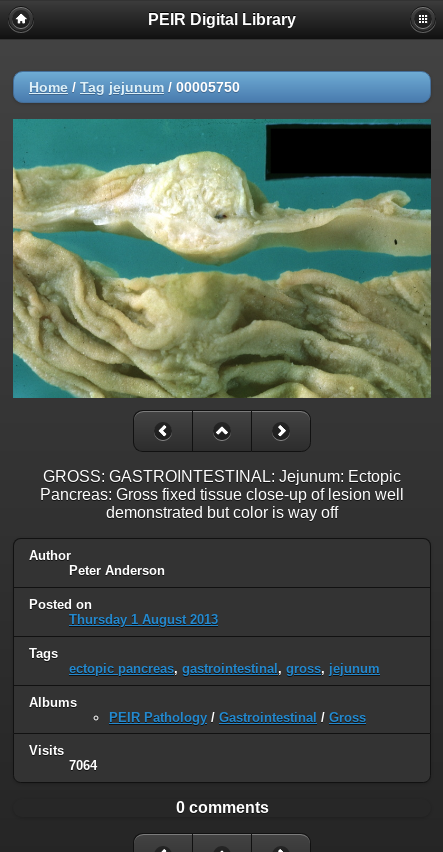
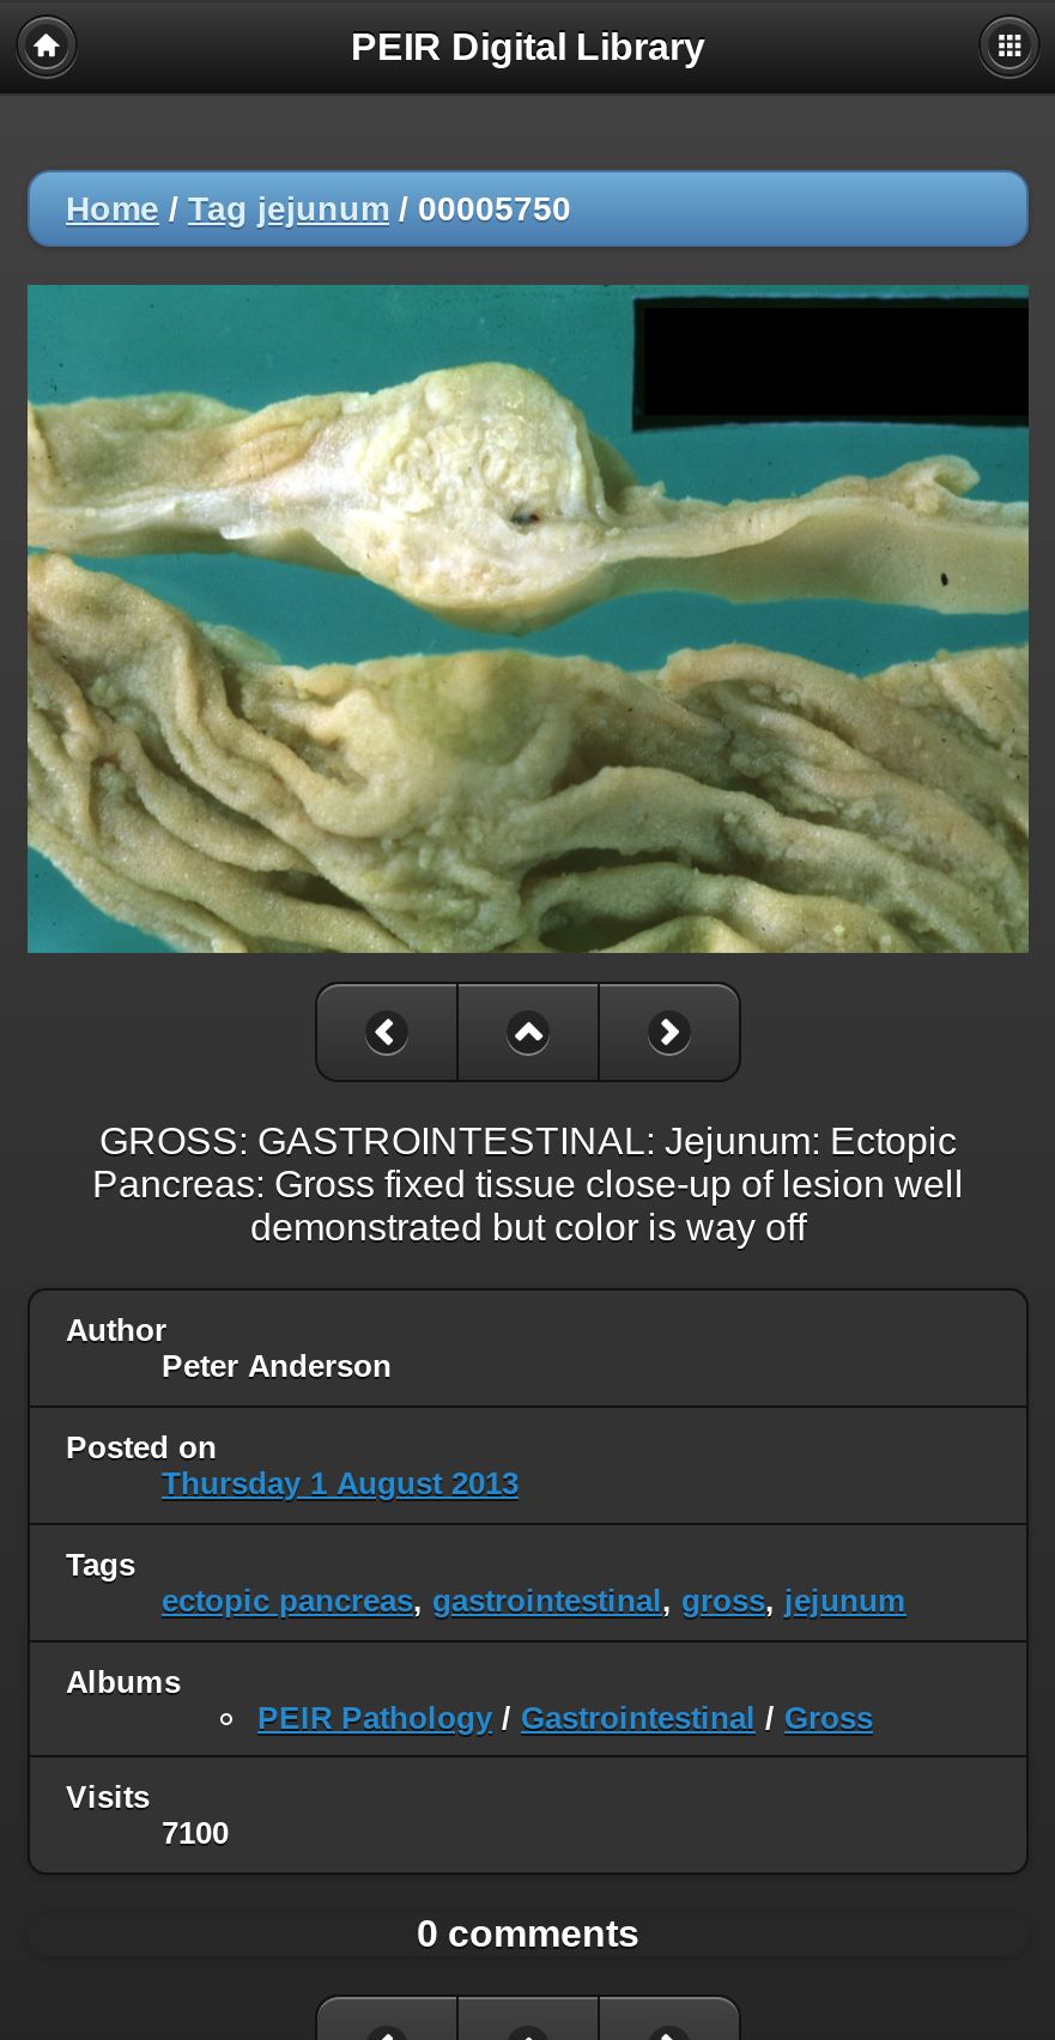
[69,758,97,773] 7064 -> [162,1816,229,1852] 7100

